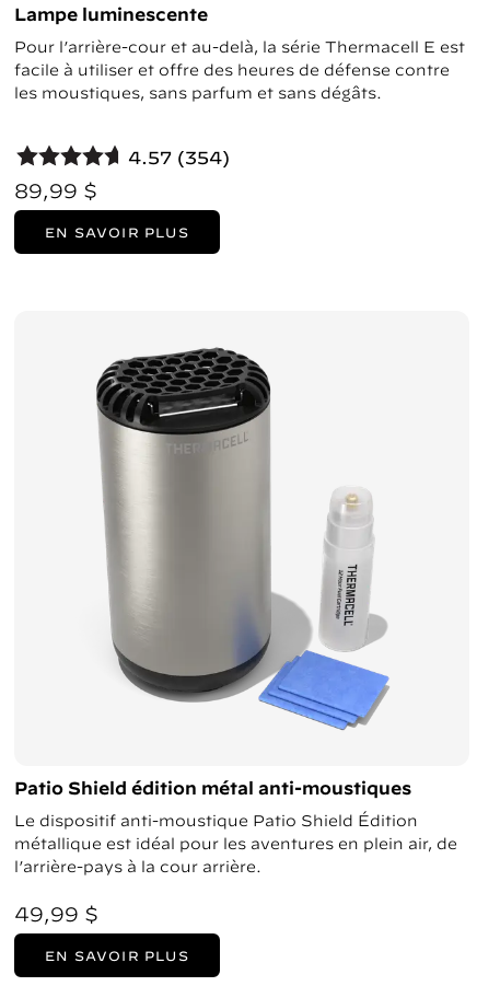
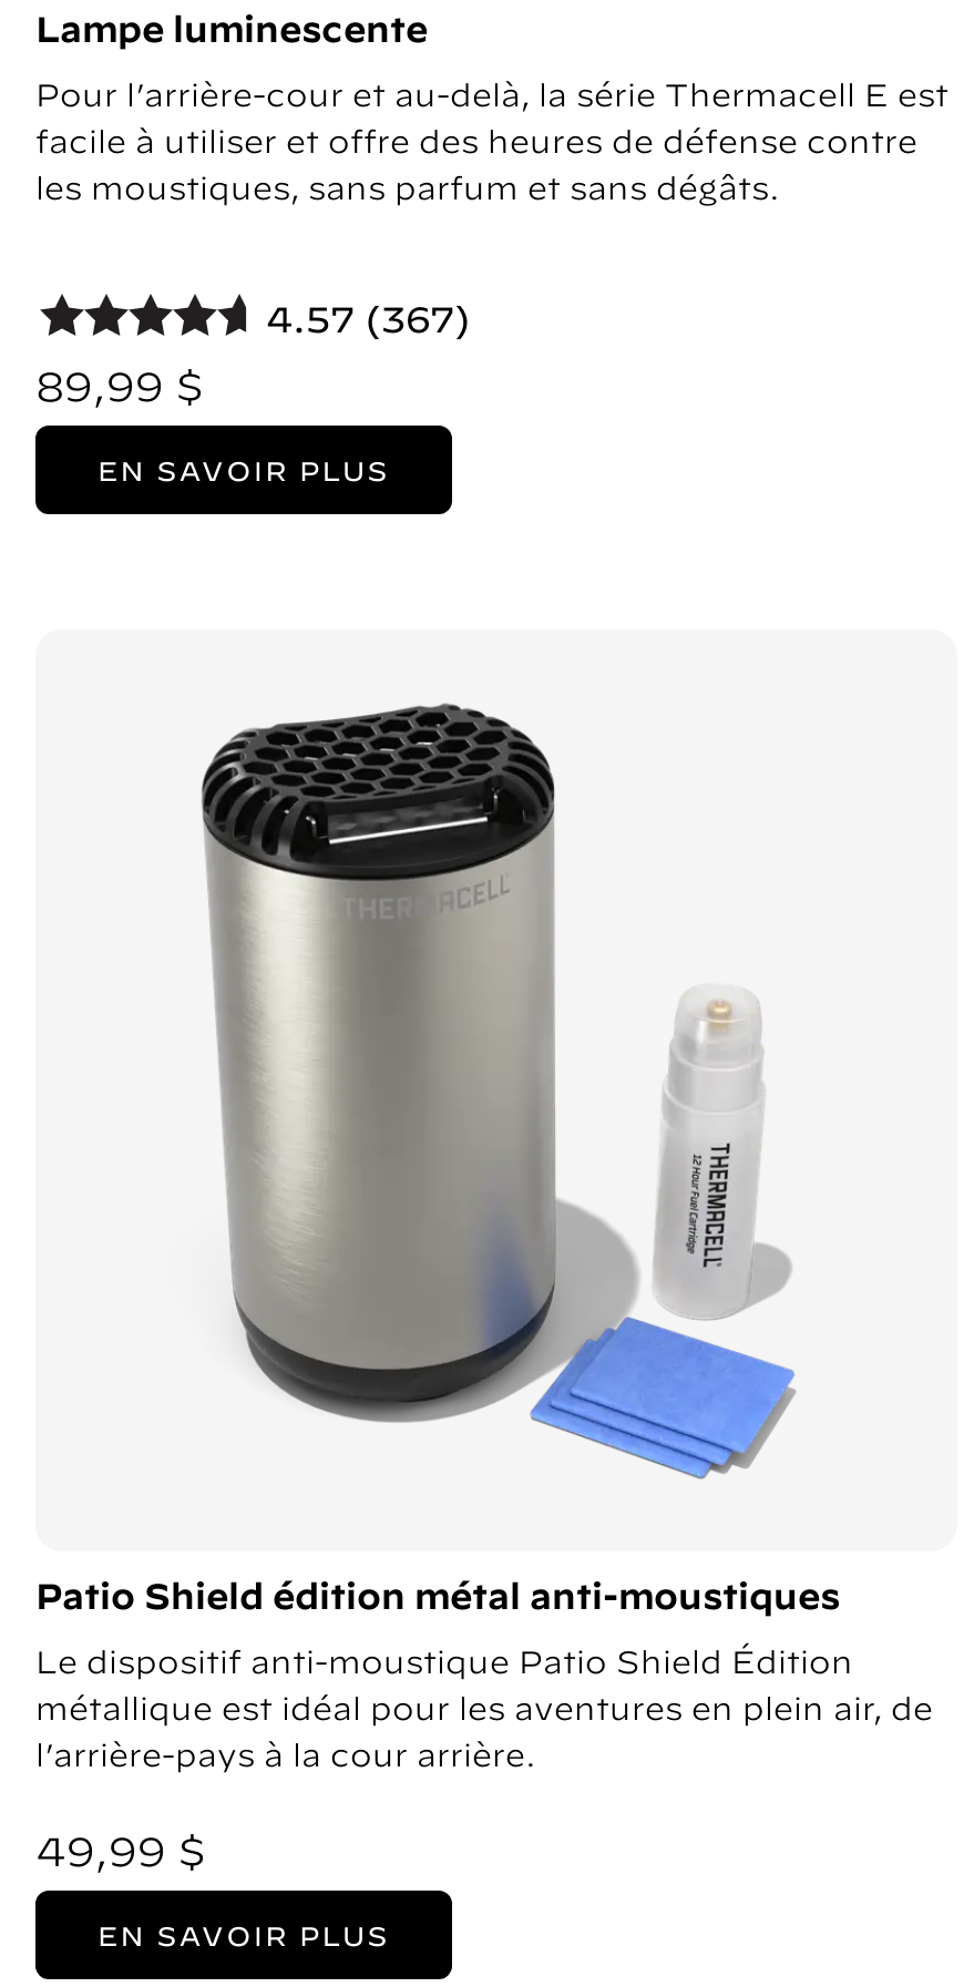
[128,148,230,168] 4.57 (354) -> [266,299,470,339] 4.57 (367)

